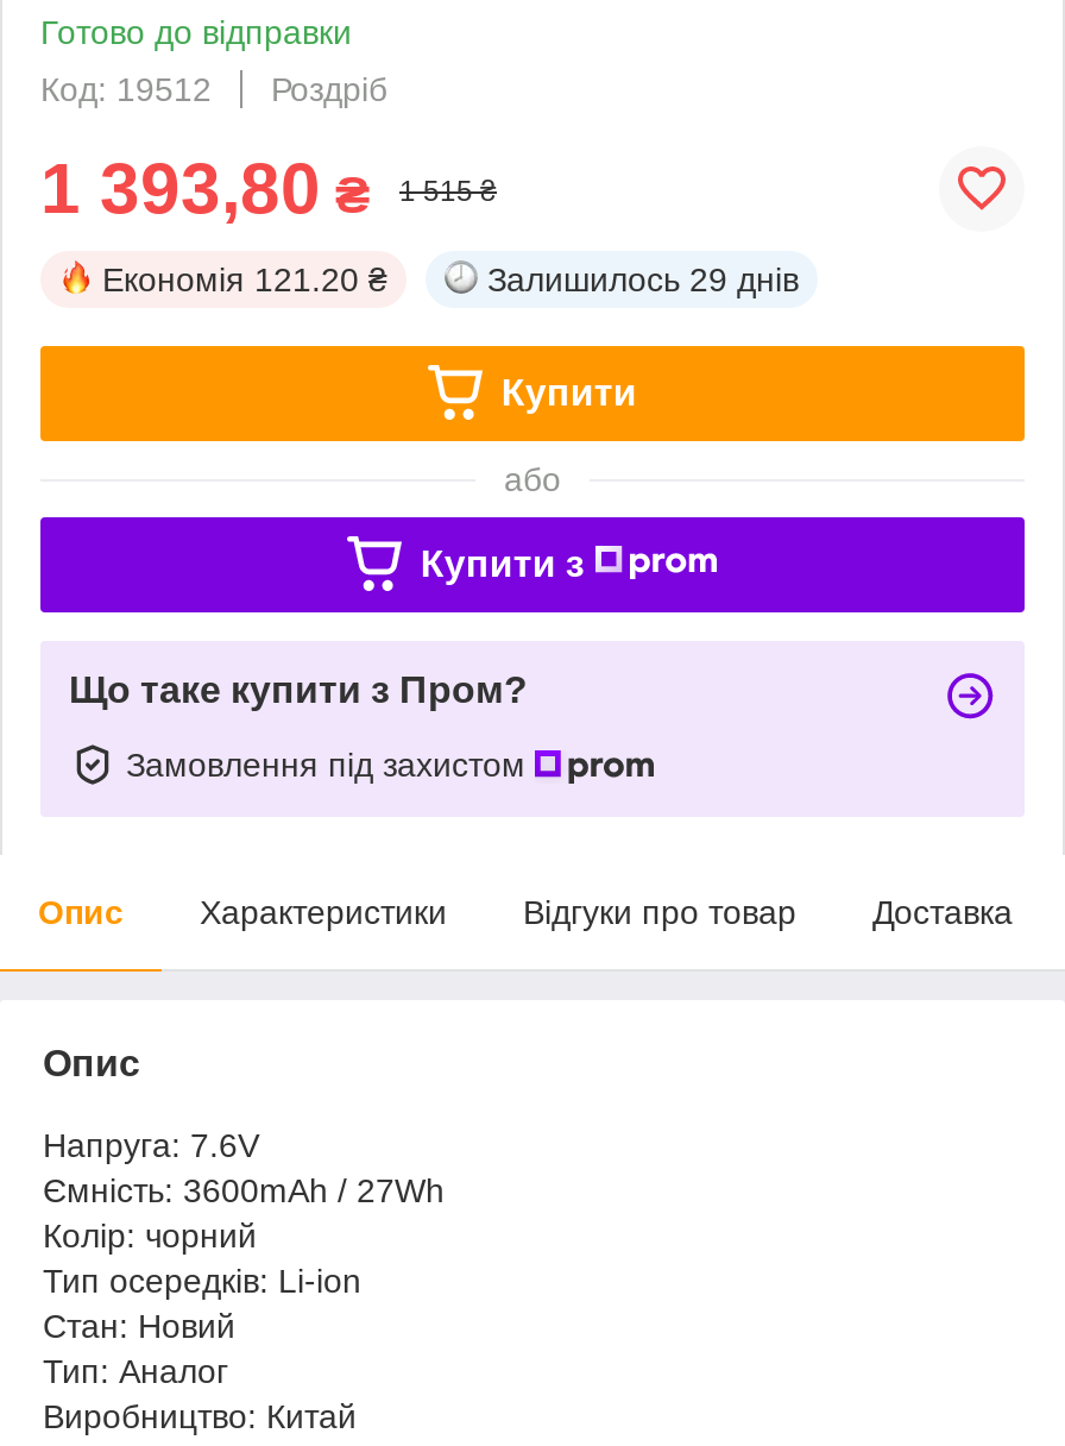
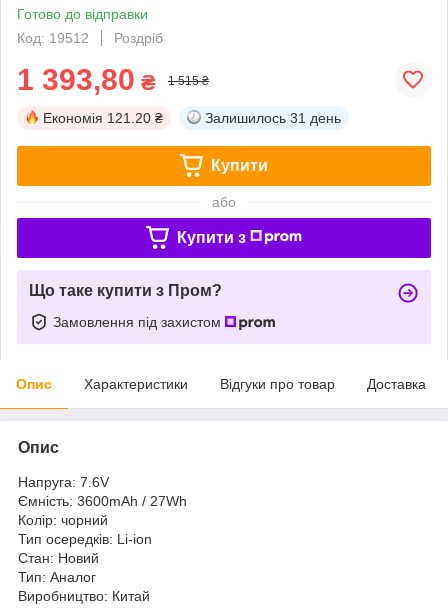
[487,260,799,298] Залишилось 29 днів -> [205,110,341,126] Залишилось 31 день

